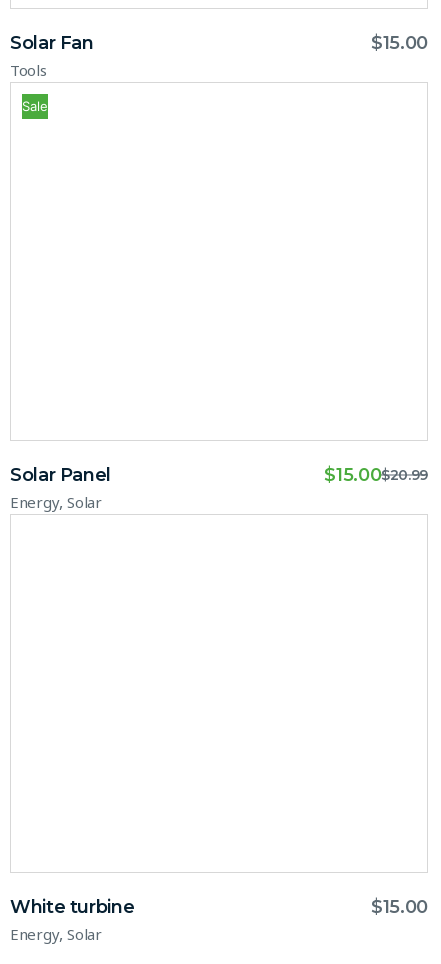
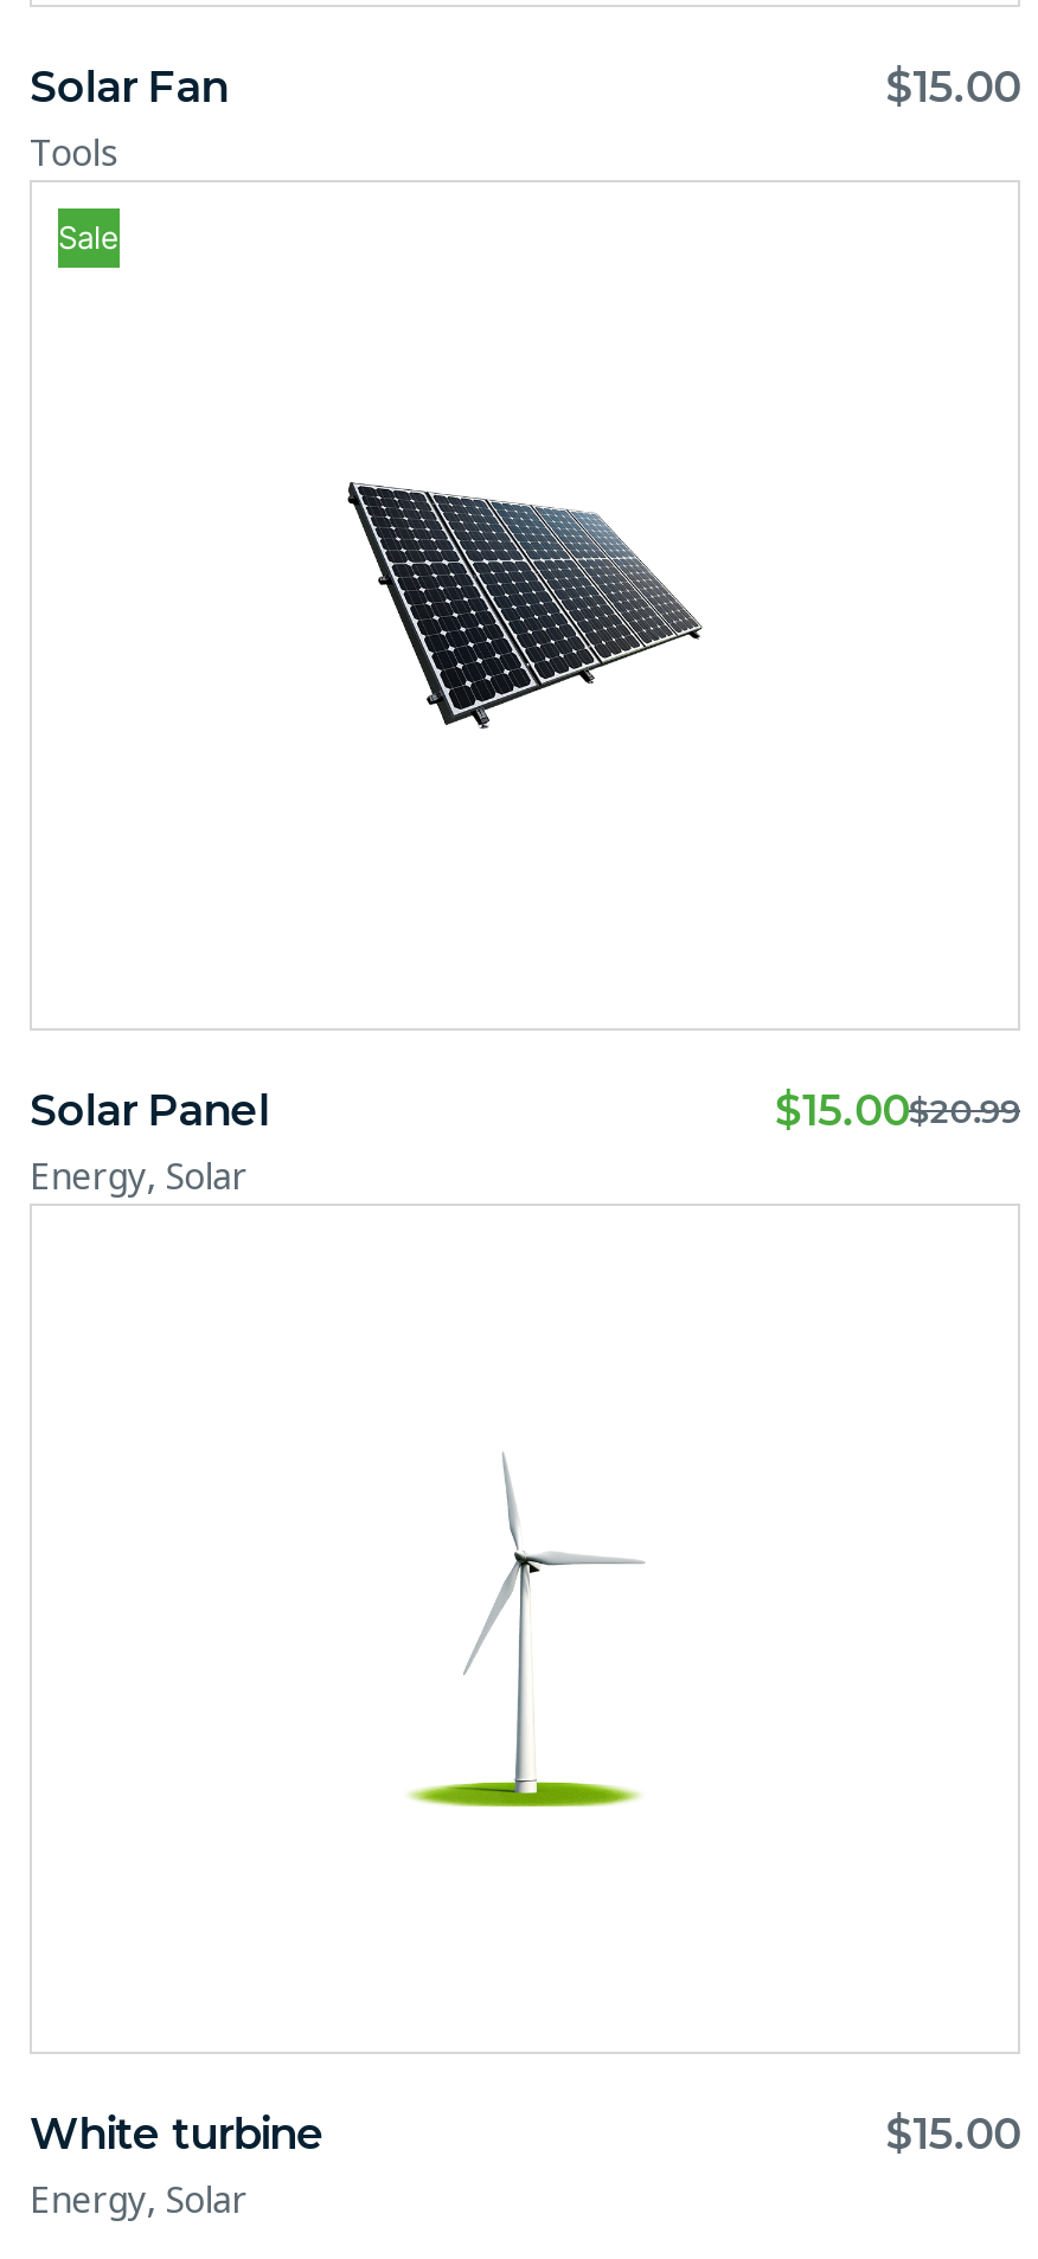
none -> [345,480,703,731] [image]
none -> [409,1456,643,1809] [image]

